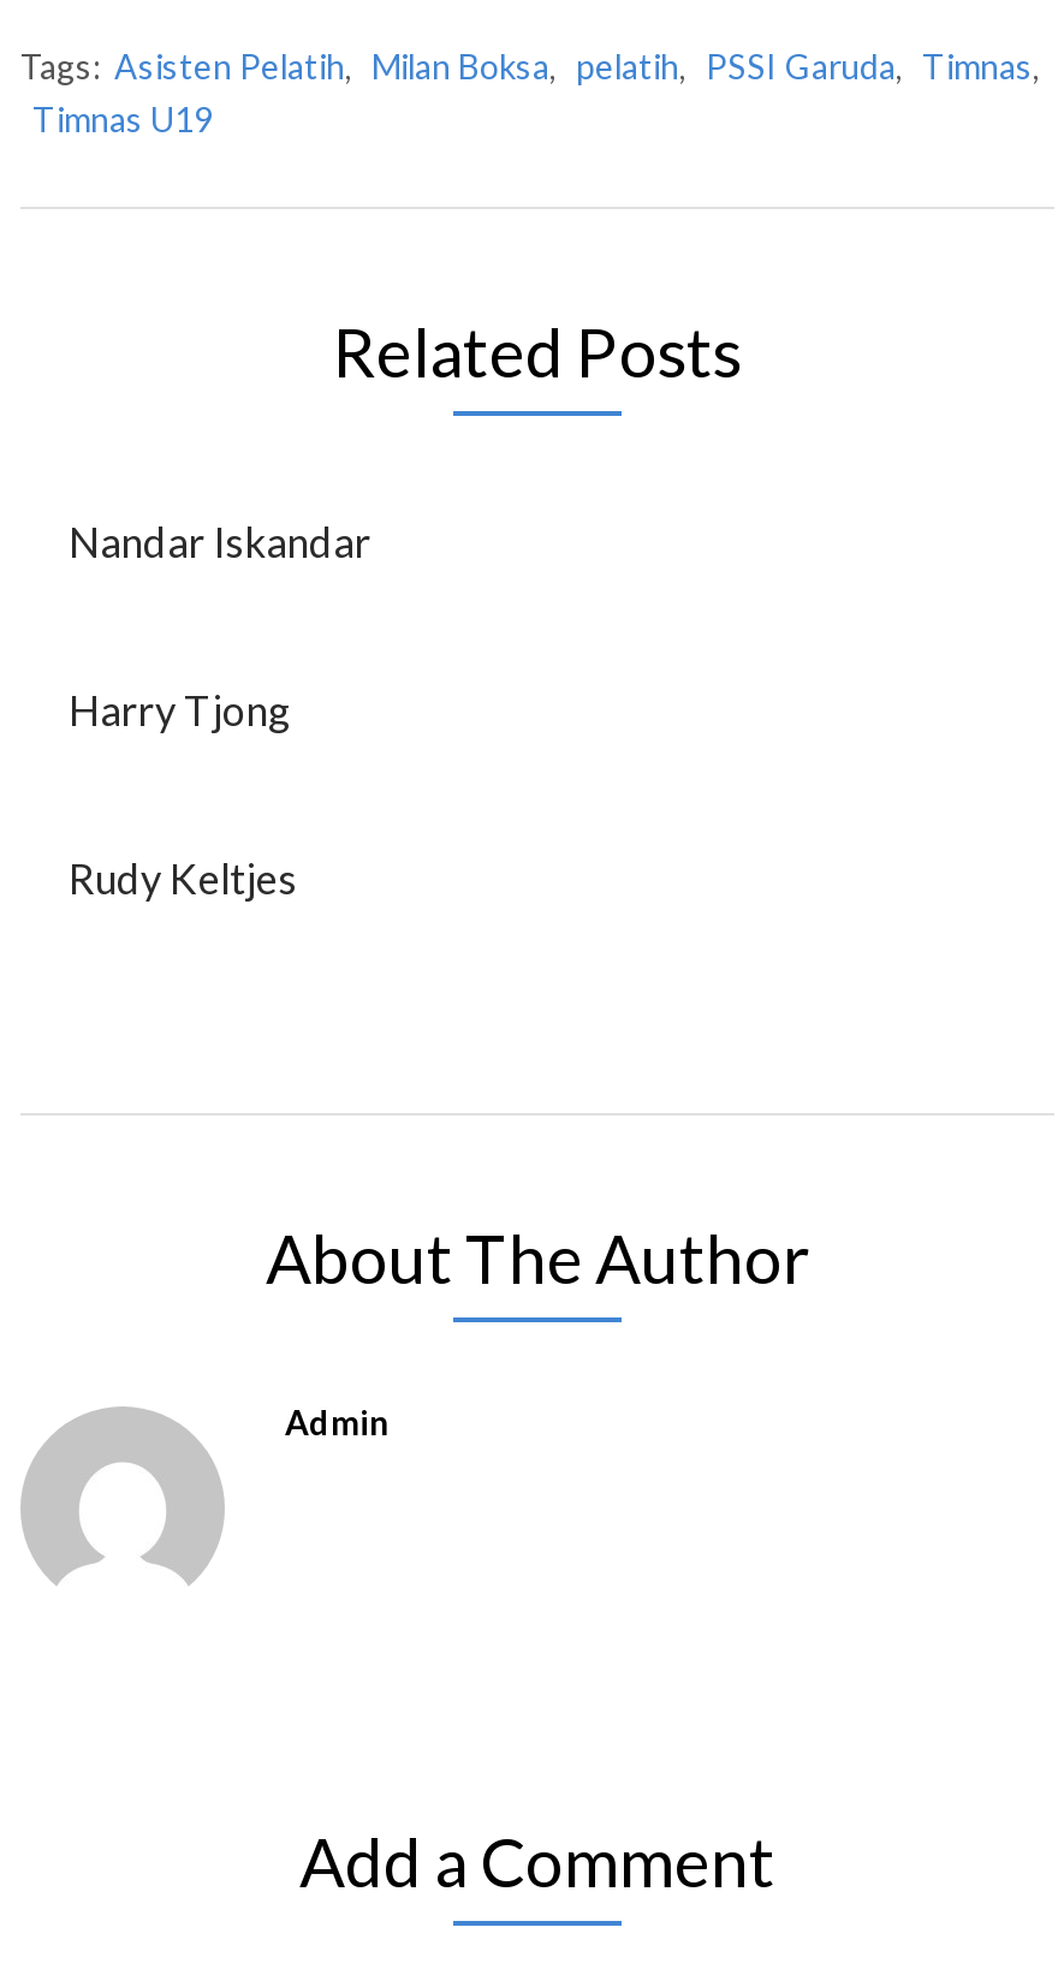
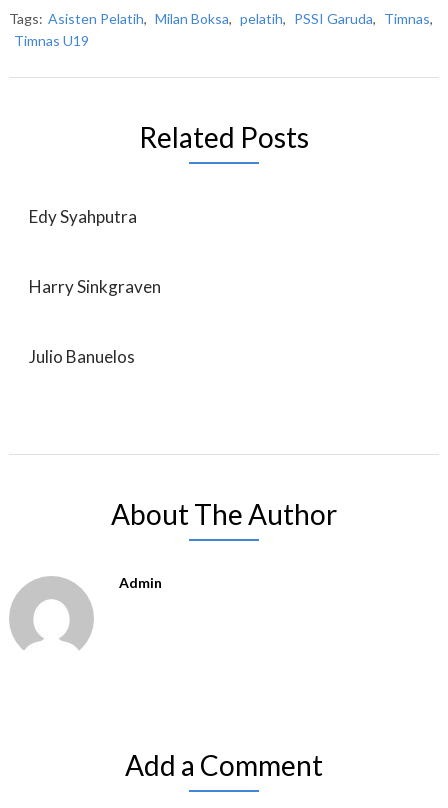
[69,517,371,567] Nandar Iskandar -> [29,206,137,227] Edy Syahputra
[69,685,292,736] Harry Tjong -> [29,276,161,297] Harry Sinkgraven
[69,853,297,904] Rudy Keltjes -> [29,346,135,367] Julio Banuelos

